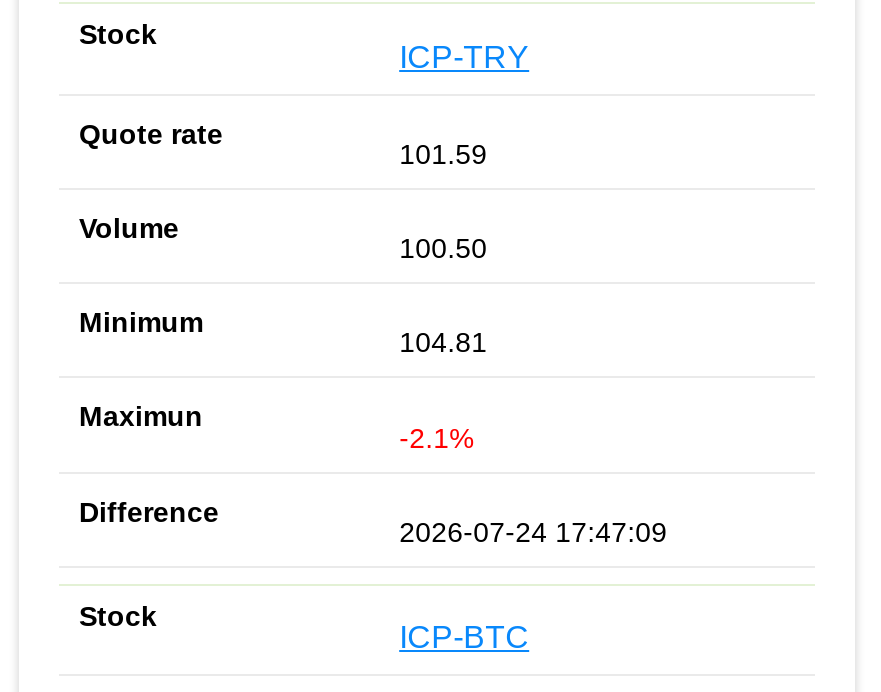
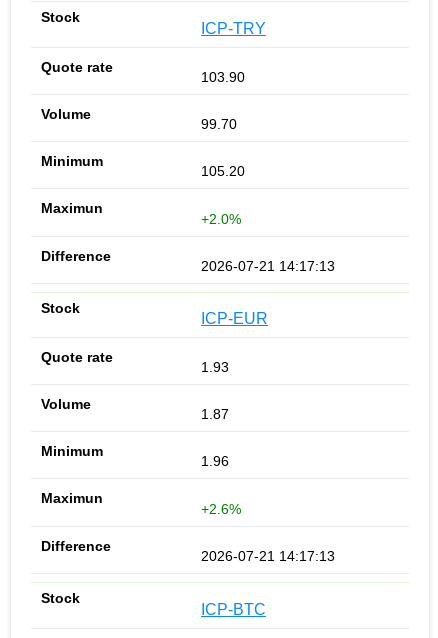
[399,137,667,548] 101.59 | 100.50 | 104.81 | -2.1% | 2026-07-24 17:47:09 -> [201,69,335,564] 103.90 | 99.70 | 105.20 | +2.0% | 2026-07-21 14:17:13 | ICP-EUR | 1.93 | 1.87 | 1.96 | +2.6% | 2026-07-21 14:17:13

